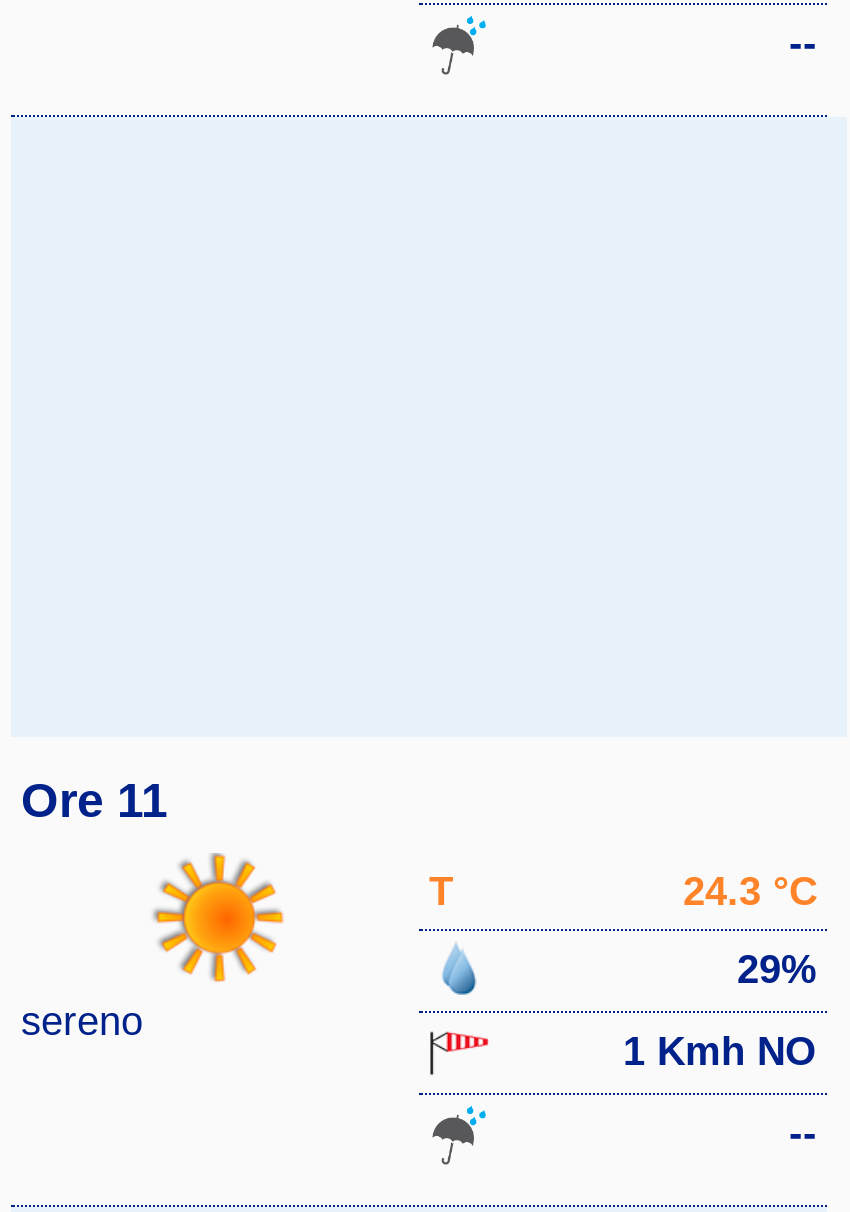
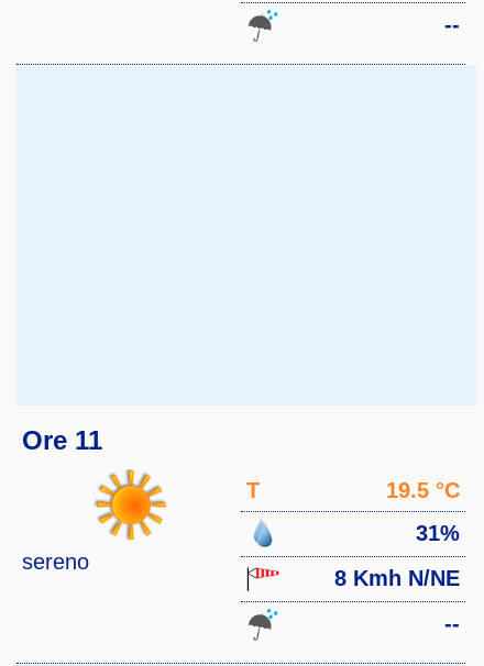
[683,869,817,913] 24.3 °C -> [386,478,460,502] 19.5 °C
[737,947,817,991] 29% -> [416,521,460,545] 31%
[623,1029,817,1073] 1 Kmh NO -> [334,566,460,590] 8 Kmh N/NE

